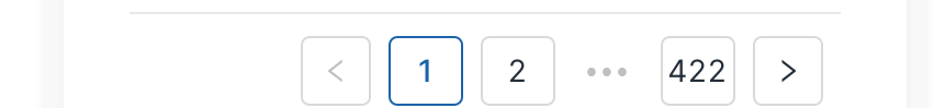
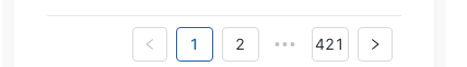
[668,50,727,87] 422 -> [315,34,345,53] 421

